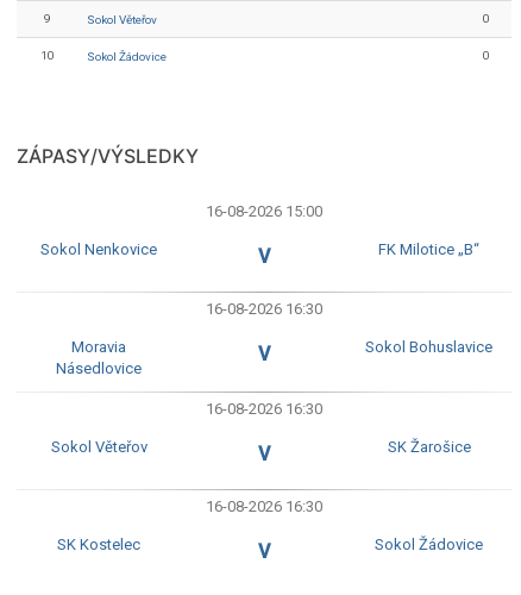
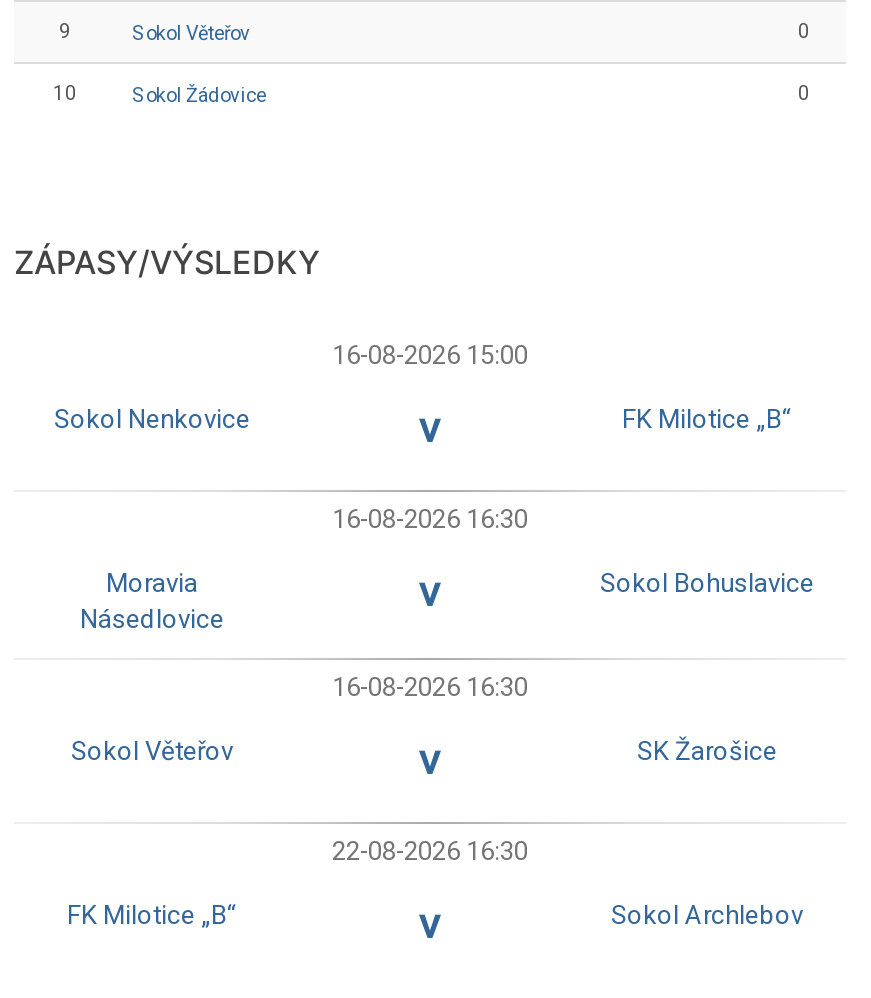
[206,498,322,515] 16-08-2026 16:30 -> [332,836,528,866] 22-08-2026 16:30
[57,536,140,553] SK Kostelec -> [67,900,237,930] FK Milotice „B“
[375,536,483,553] Sokol Žádovice -> [611,900,803,930] Sokol Archlebov

